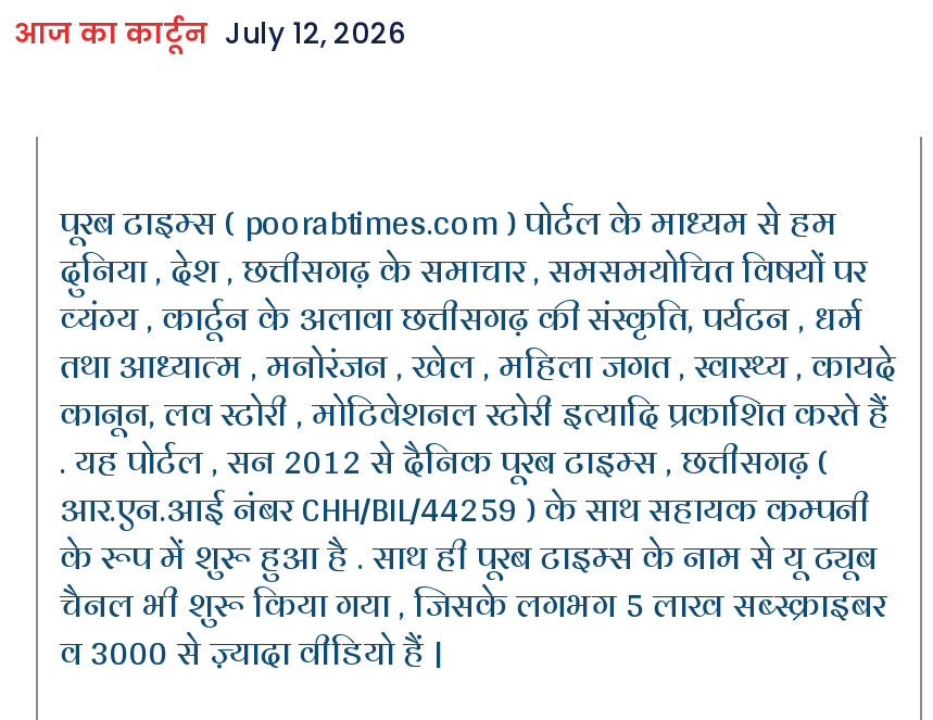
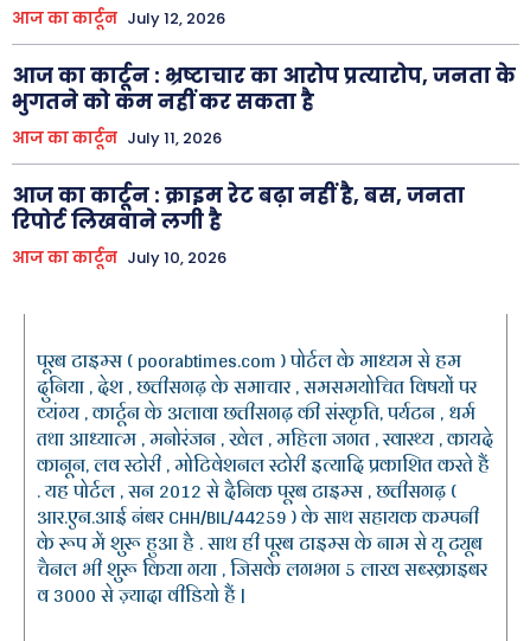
none -> [12,61,516,269] आज का कार्टून : भ्रष्टाचार का आरोप प्रत्यारोप, जनता के | भुगतने को कम नहीं कर सकता है | आज का कार्टून July 11, 2026 | आज का कार्टून : क्राइम रेट बढ़ा नहीं है, बस, जनता | रिपोर्ट लिखवाने लगी है | आज का कार्टून July 10, 2026

